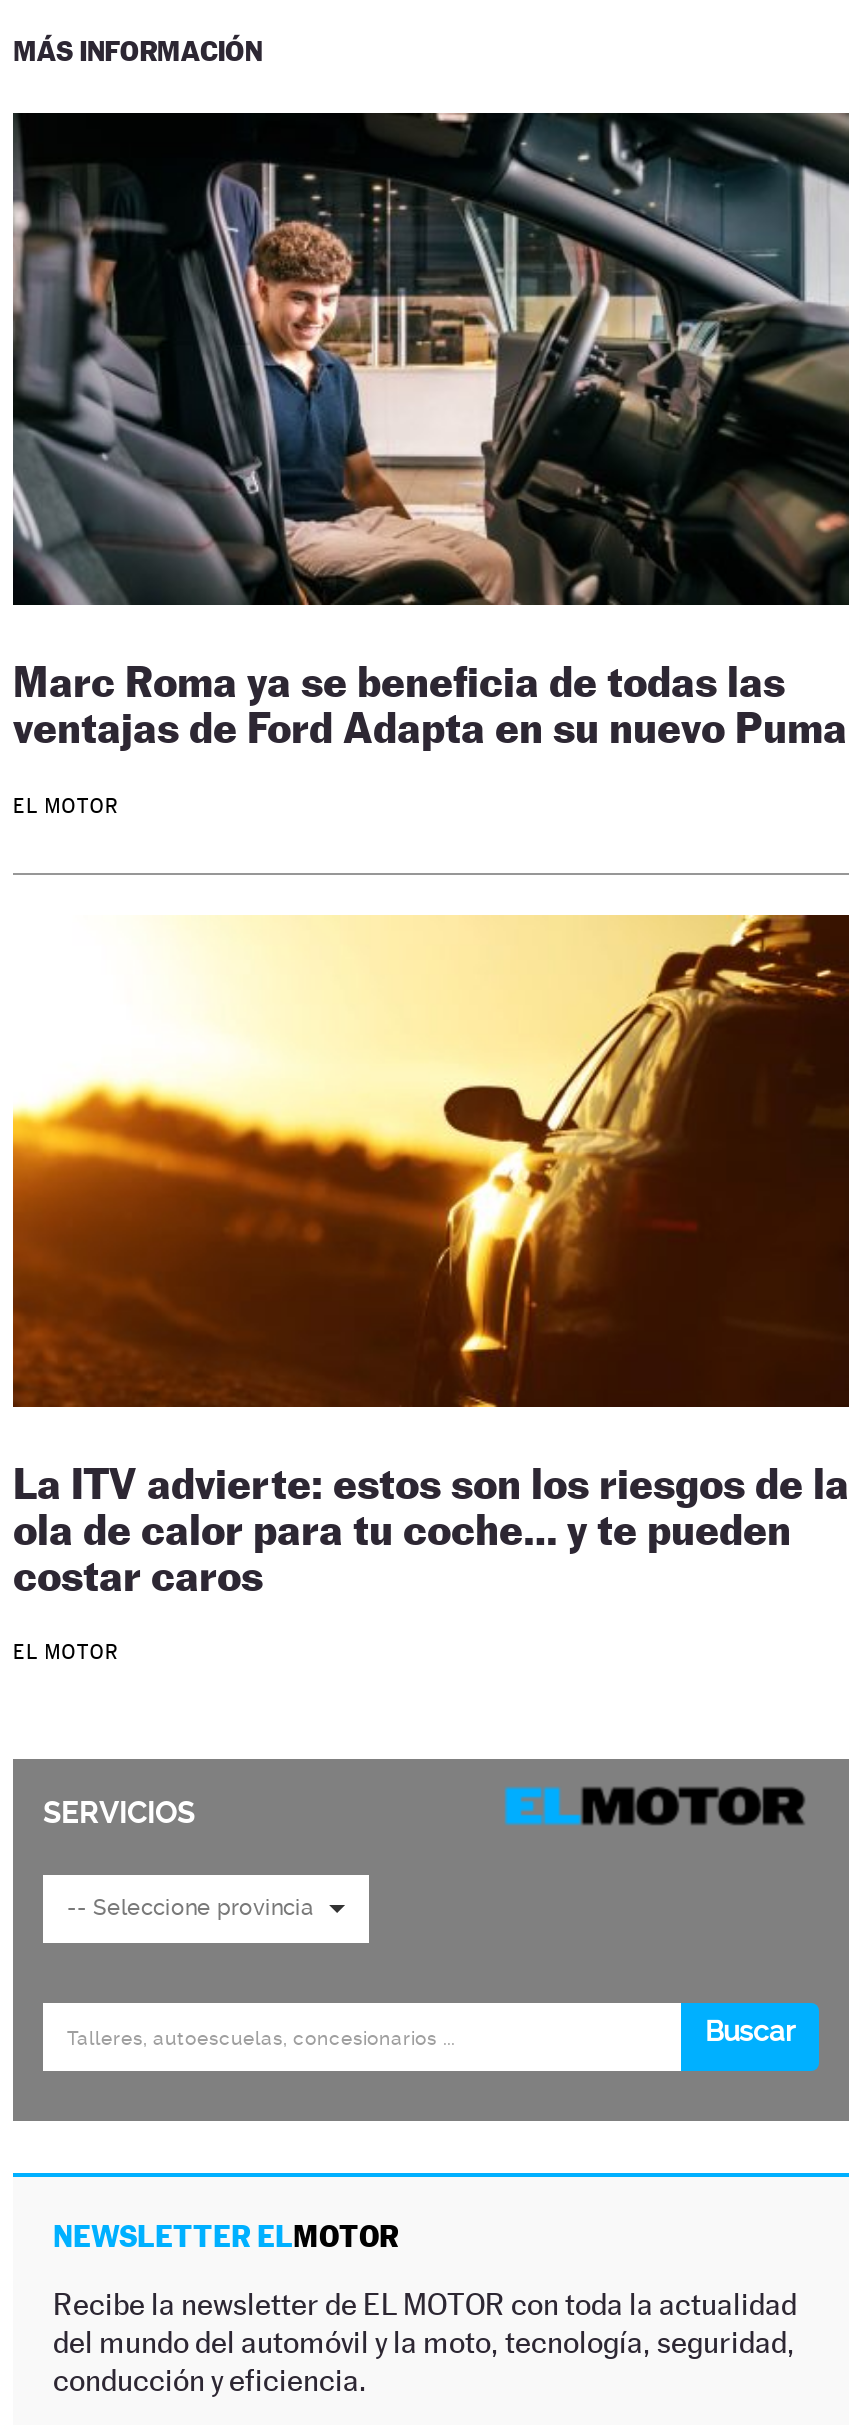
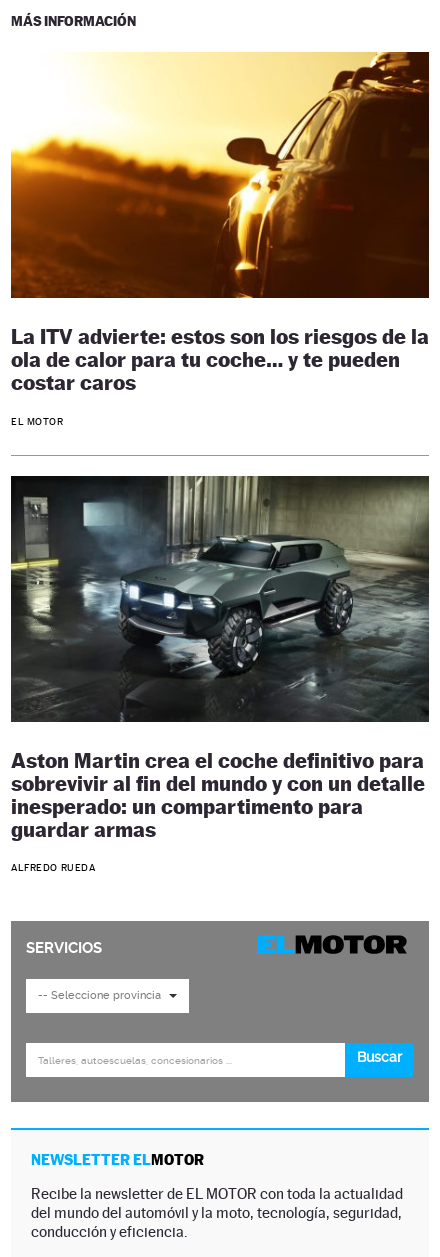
[11,111,851,816] [image] | Marc Roma ya se beneficia de todas las | ventajas de Ford Adapta en su nuevo Puma | EL MOTOR -> none
moved [11,911,851,1664] -> [10,50,430,427]: [image] | La ITV advierte: estos son los riesgos de la | ola de calor para tu coche… y te pueden | costar caros | EL MOTOR
none -> [10,475,430,873] [image] | Aston Martin crea el coche definitivo para | sobrevivir al fin del mundo y con un detalle | inesperado: un compartimento para | guardar armas | ALFREDO RUEDA

